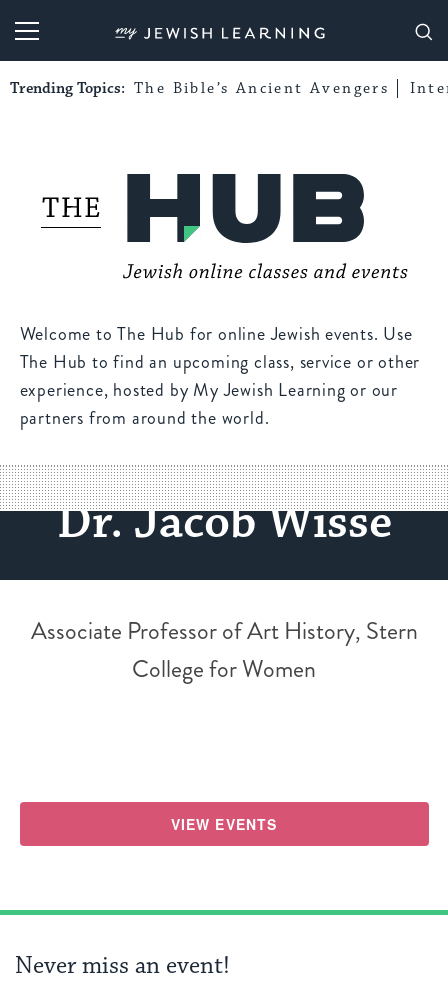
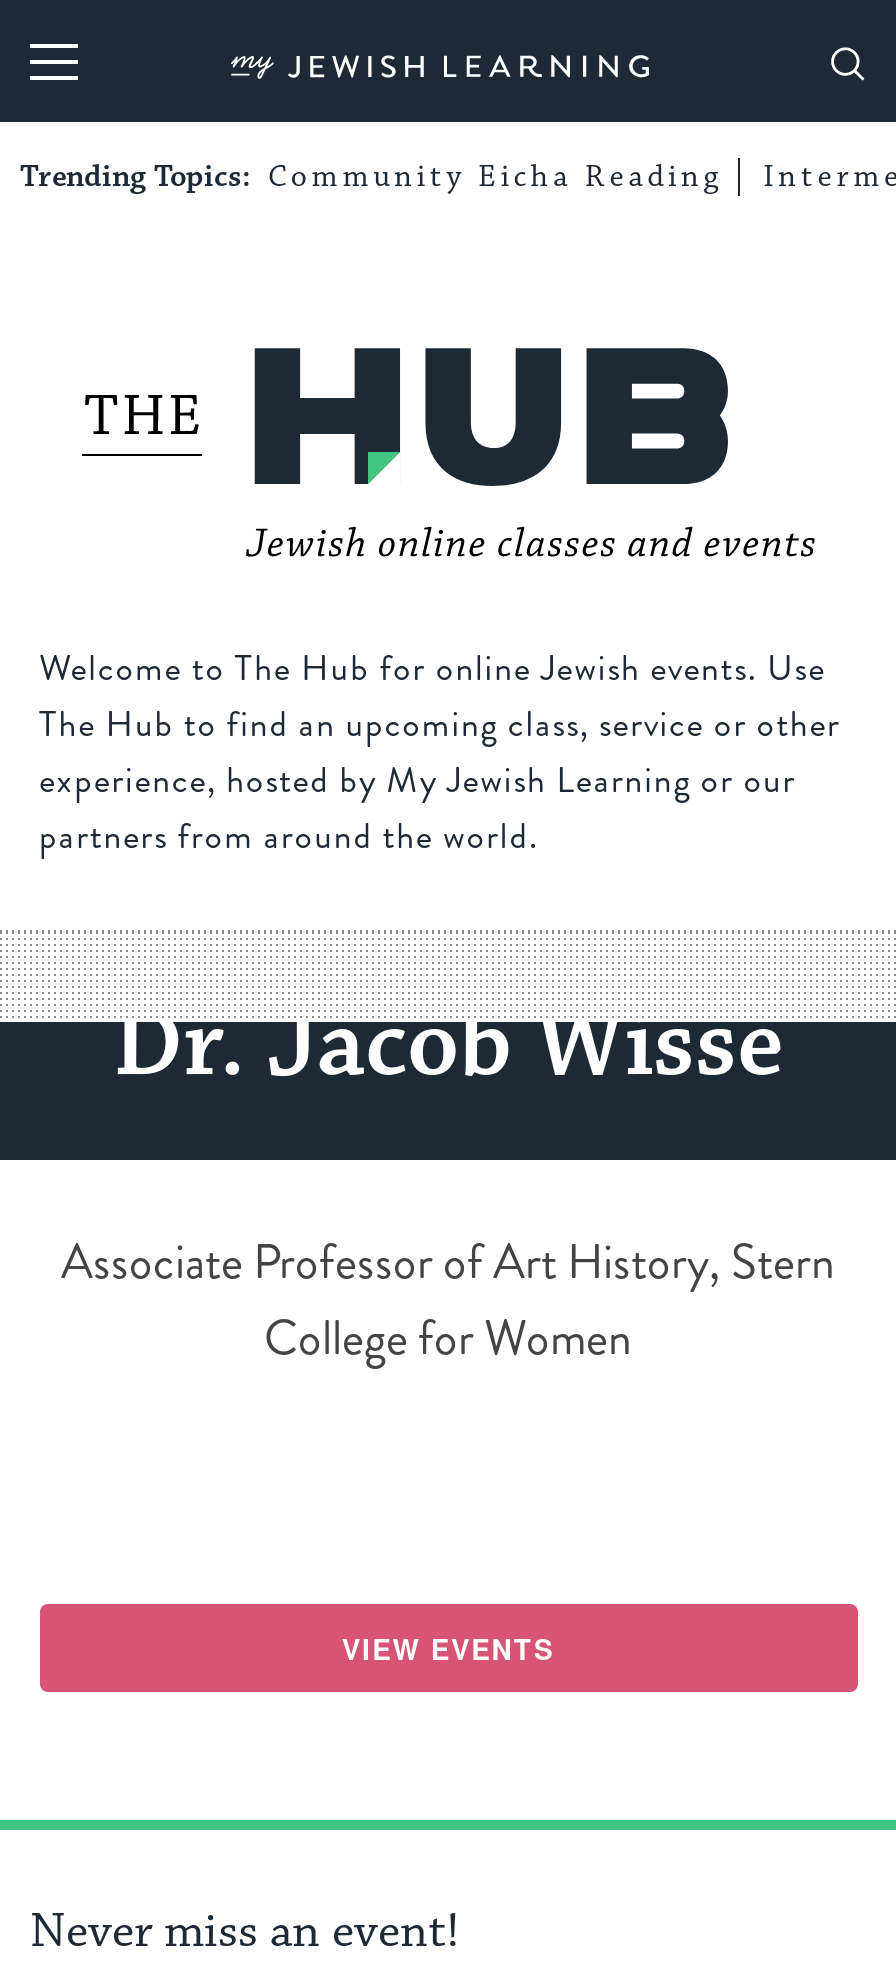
[10,79,389,98] Trending Topics: The Bible’s Ancient Avengers -> [20,158,722,196] Trending Topics: Community Eicha Reading

